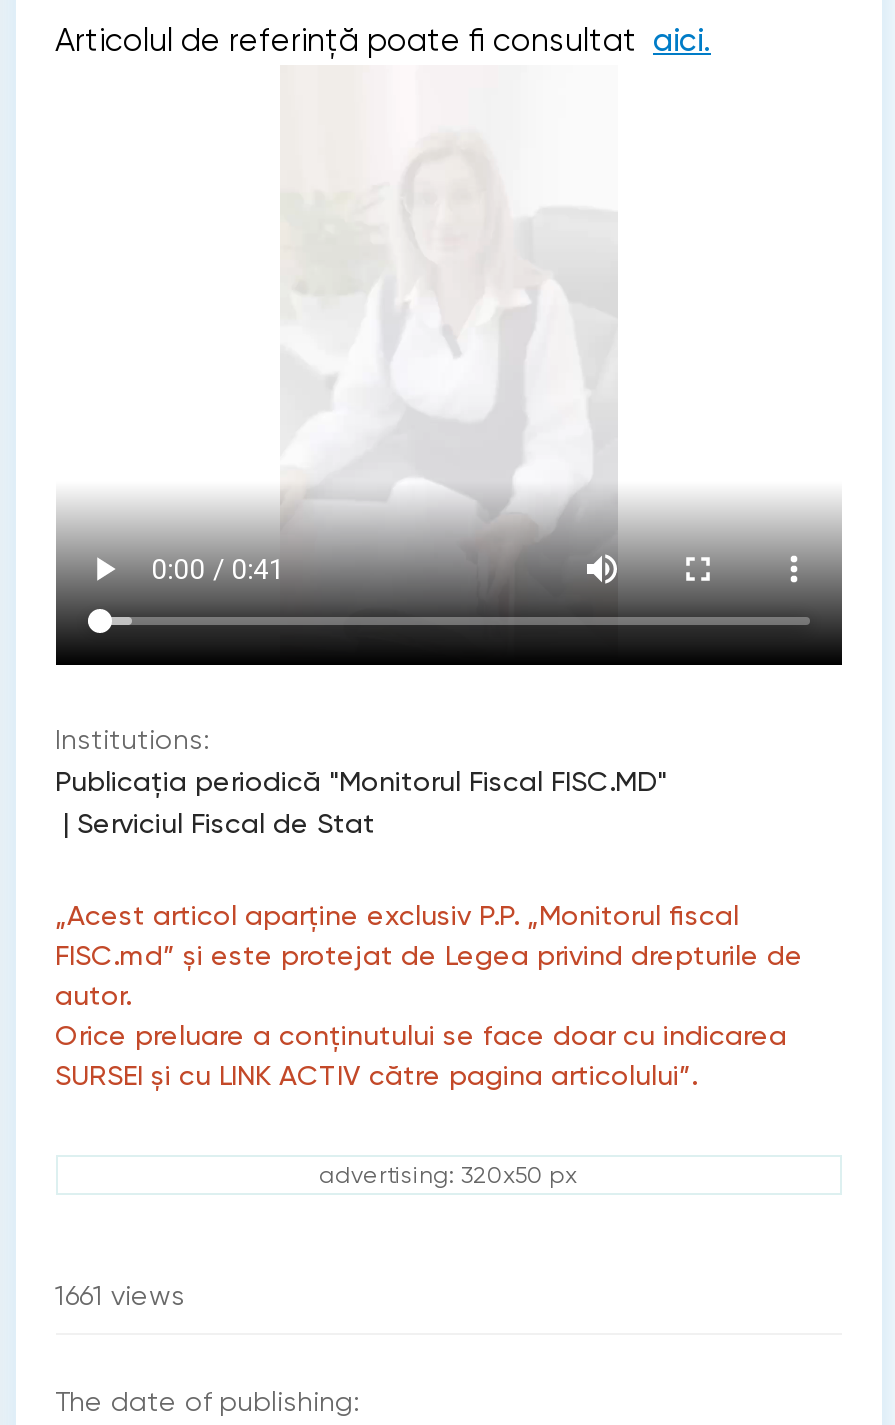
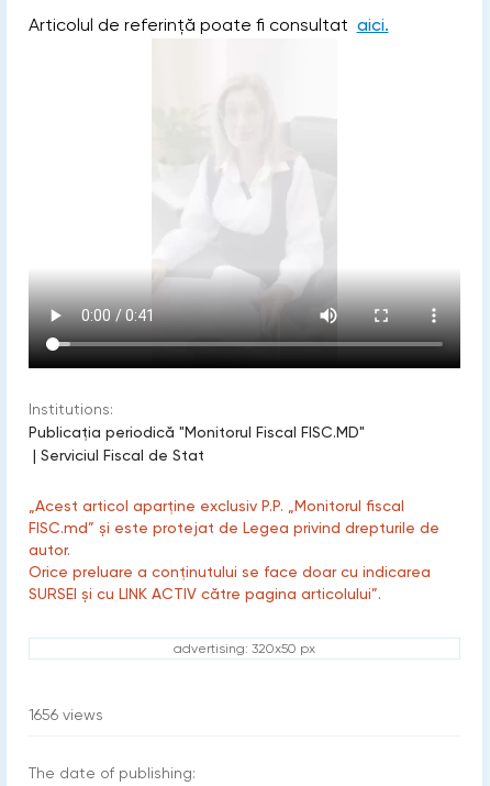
[55,1279,185,1311] 1661 views -> [28,706,103,723] 1656 views

